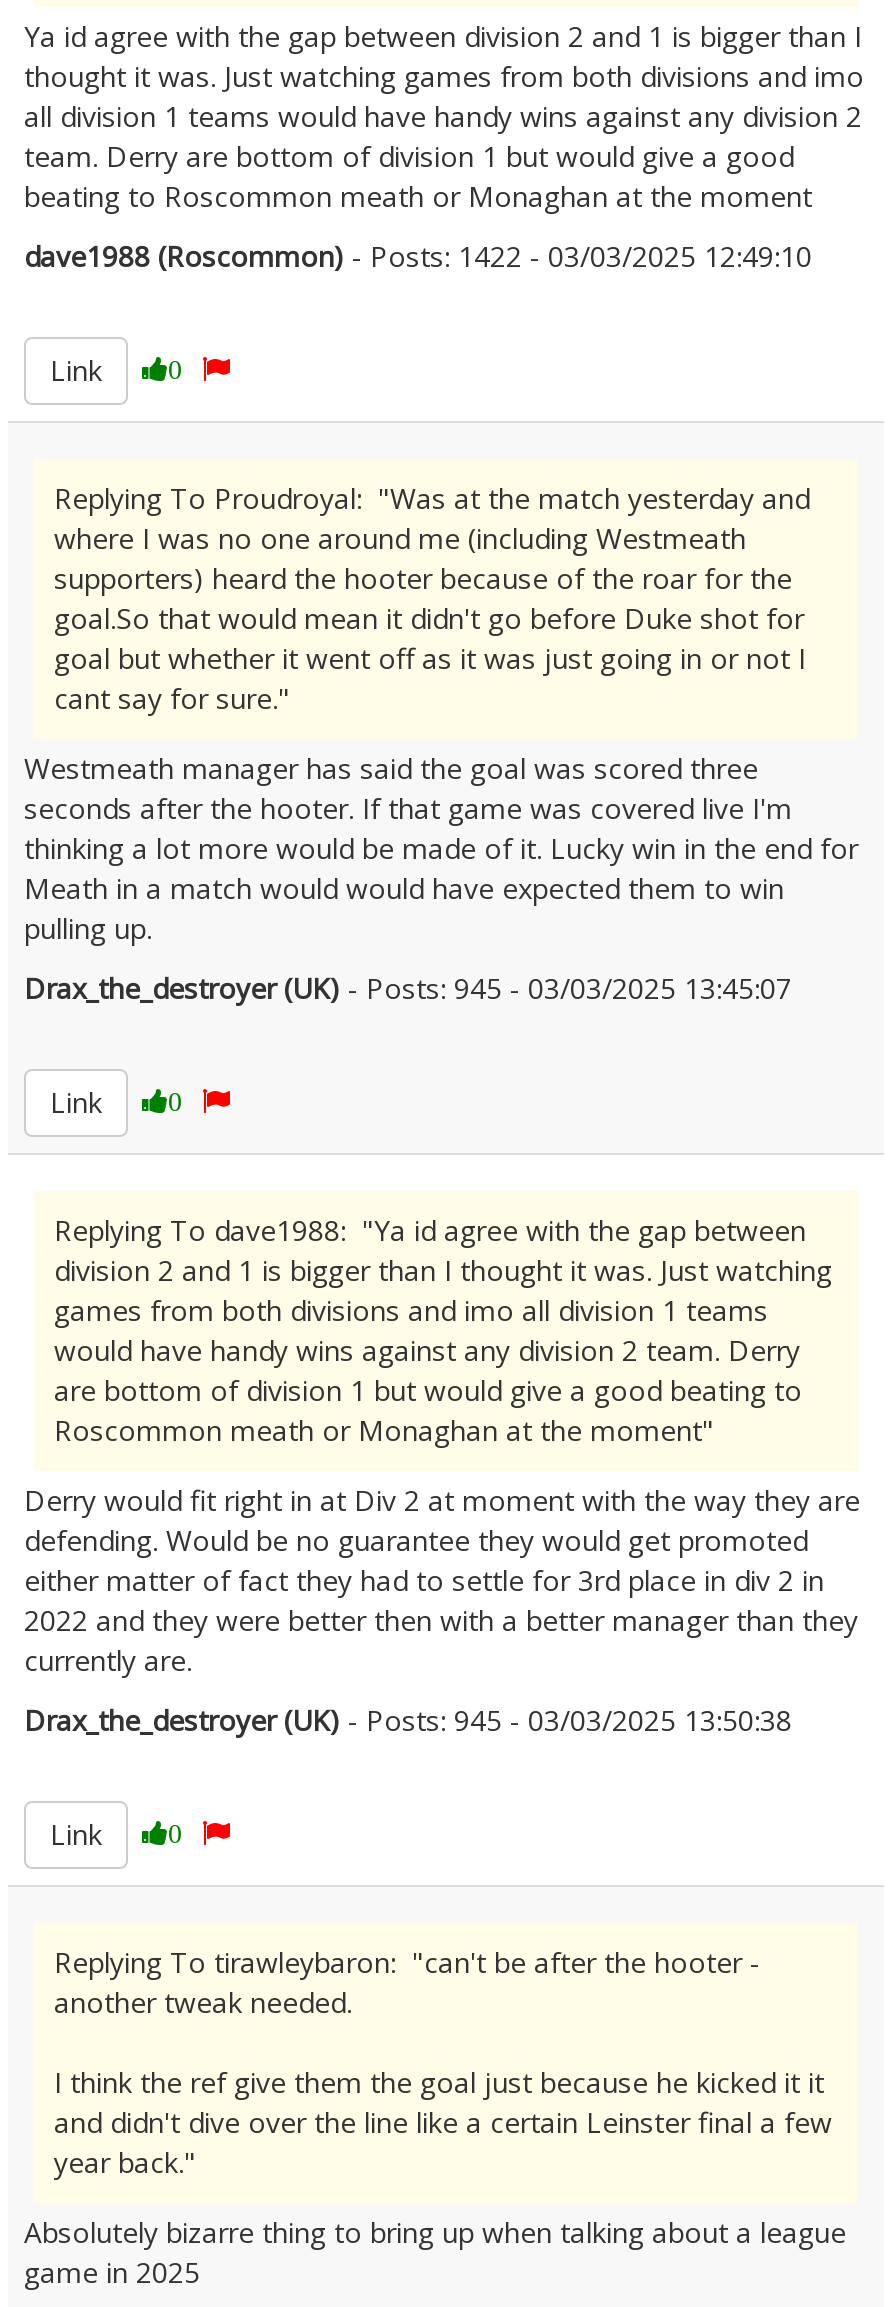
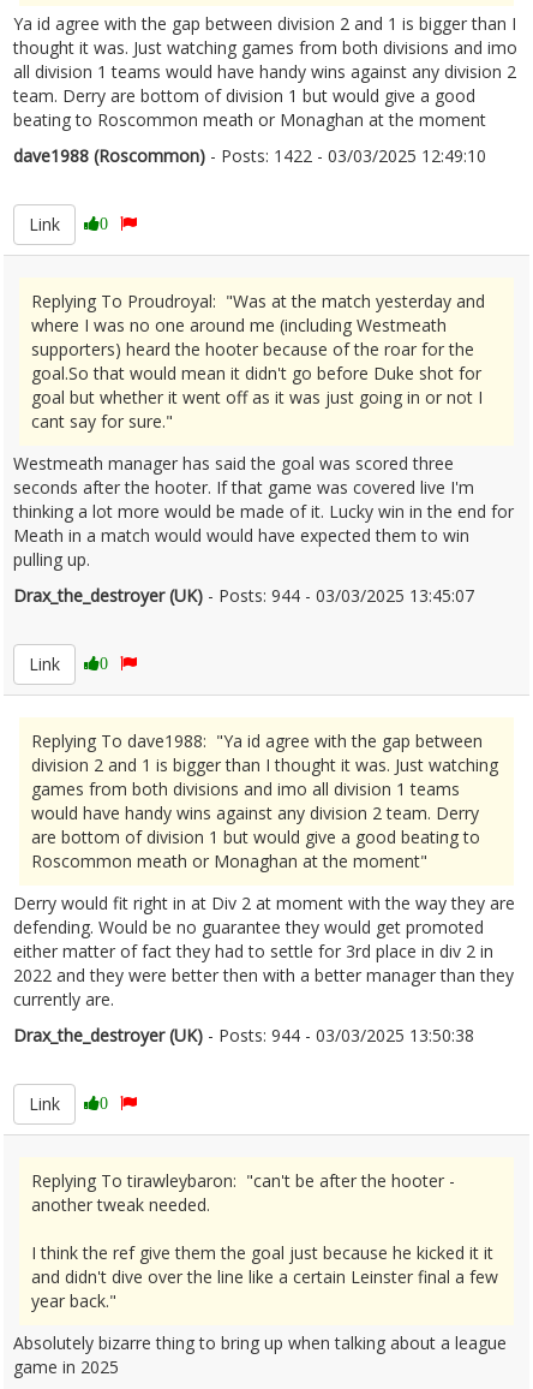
[24,969,792,1007] Drax_the_destroyer (UK) - Posts: 945 - 03/03/2025 13:45:07 -> [13,584,474,607] Drax_the_destroyer (UK) - Posts: 944 - 03/03/2025 13:45:07
[24,1701,792,1739] Drax_the_destroyer (UK) - Posts: 945 - 03/03/2025 13:50:38 -> [13,1024,474,1047] Drax_the_destroyer (UK) - Posts: 944 - 03/03/2025 13:50:38

